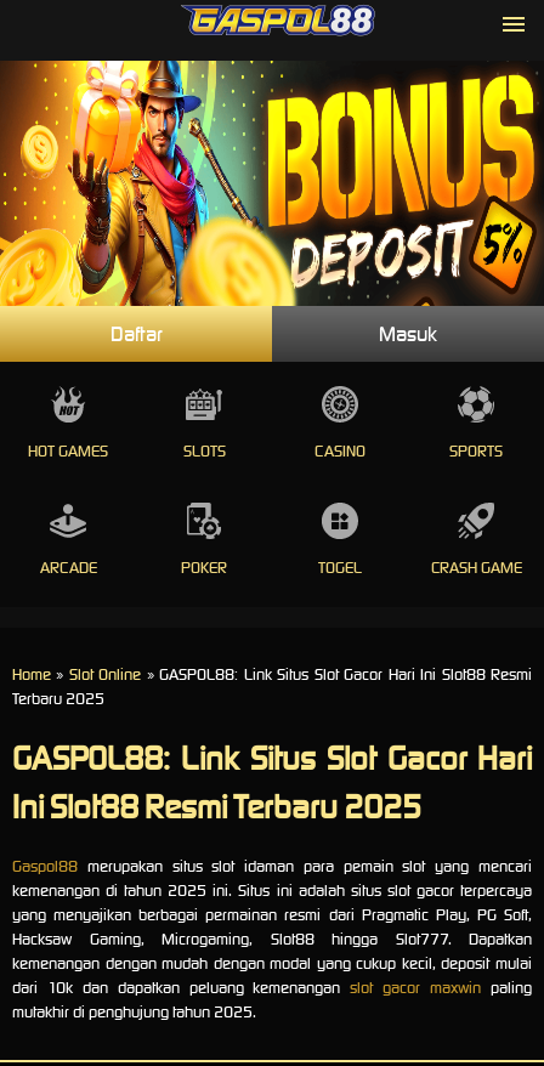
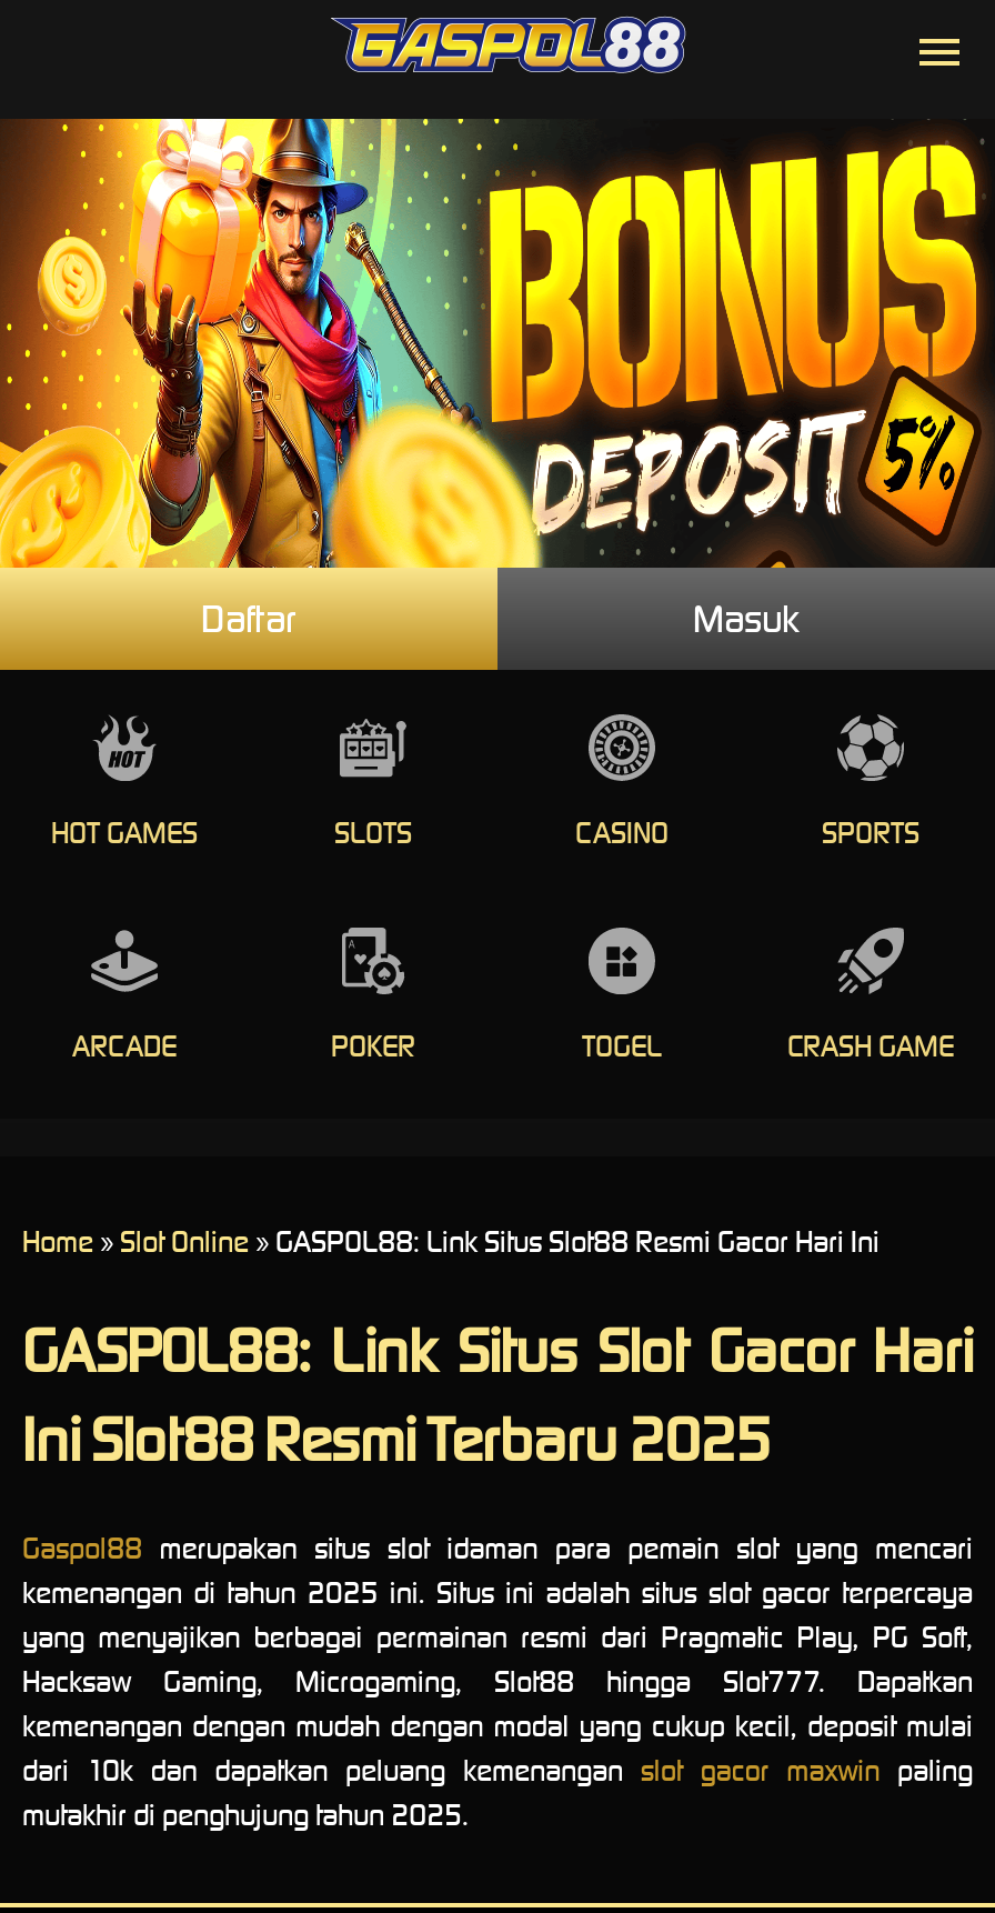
[12,664,532,709] Home» Slot Online» GASPOL88: Link Situs Slot Gacor Hari Ini Slot88 Resmi | Terbaru 2025 -> [22,1224,880,1262] Home» Slot Online» GASPOL88: Link Situs Slot88 Resmi Gacor Hari Ini

